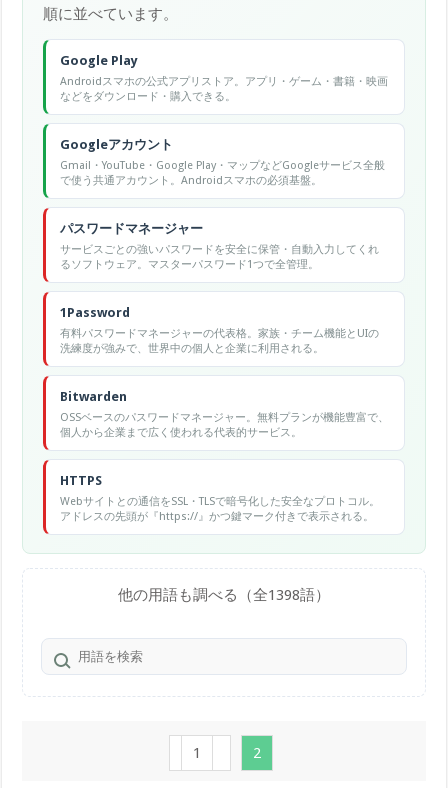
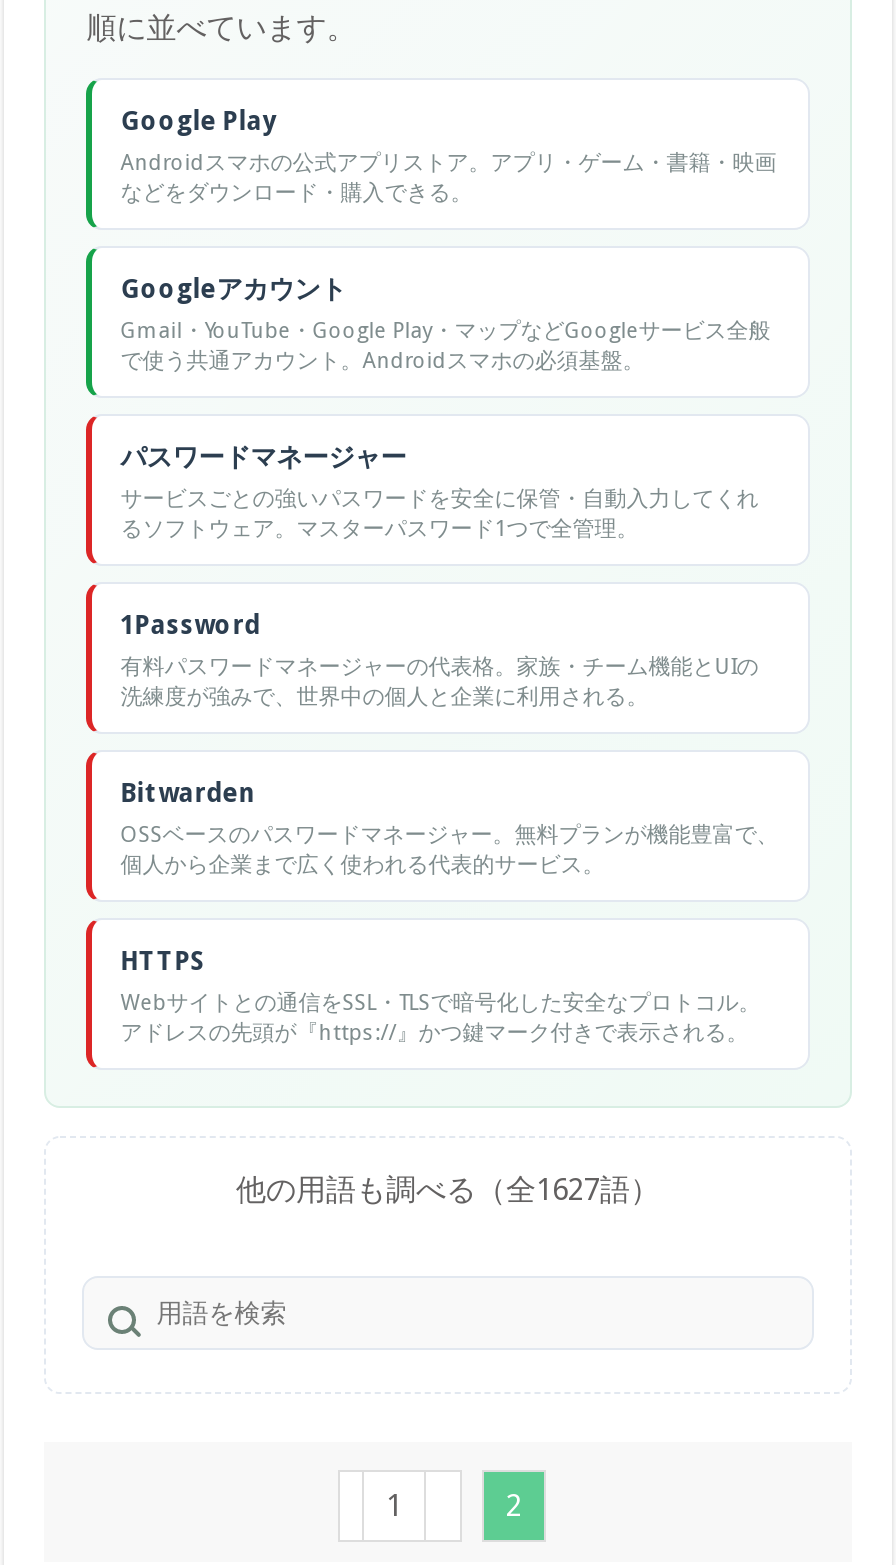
[118,586,330,604] 他の用語も調べる（全1398語） -> [236,1172,660,1208] 他の用語も調べる（全1627語）

